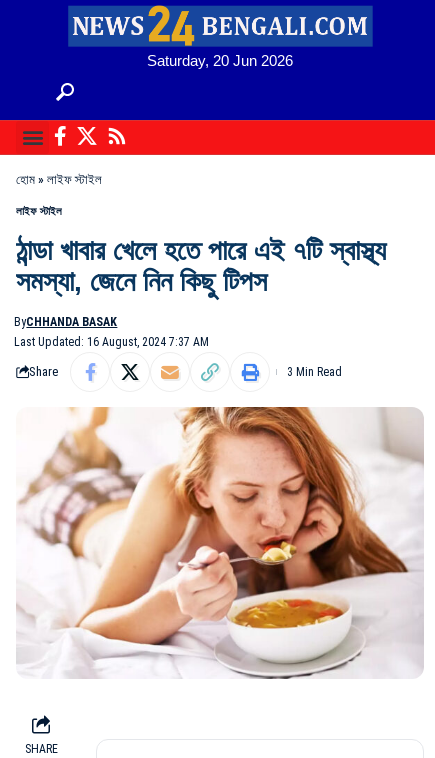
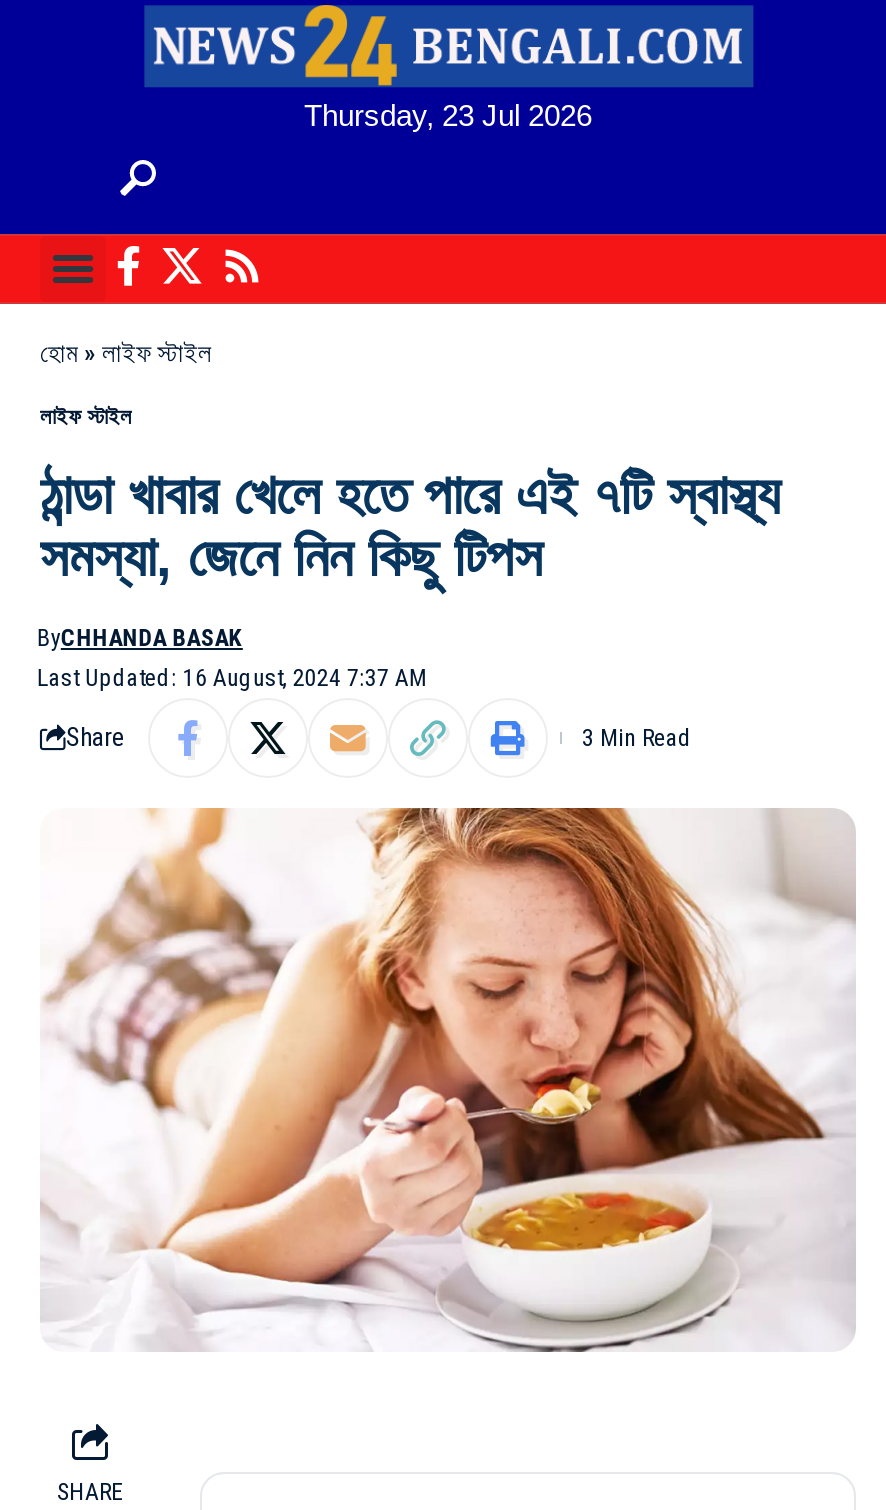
[147,52,293,69] Saturday, 20 Jun 2026 -> [304,97,592,131] Thursday, 23 Jul 2026

